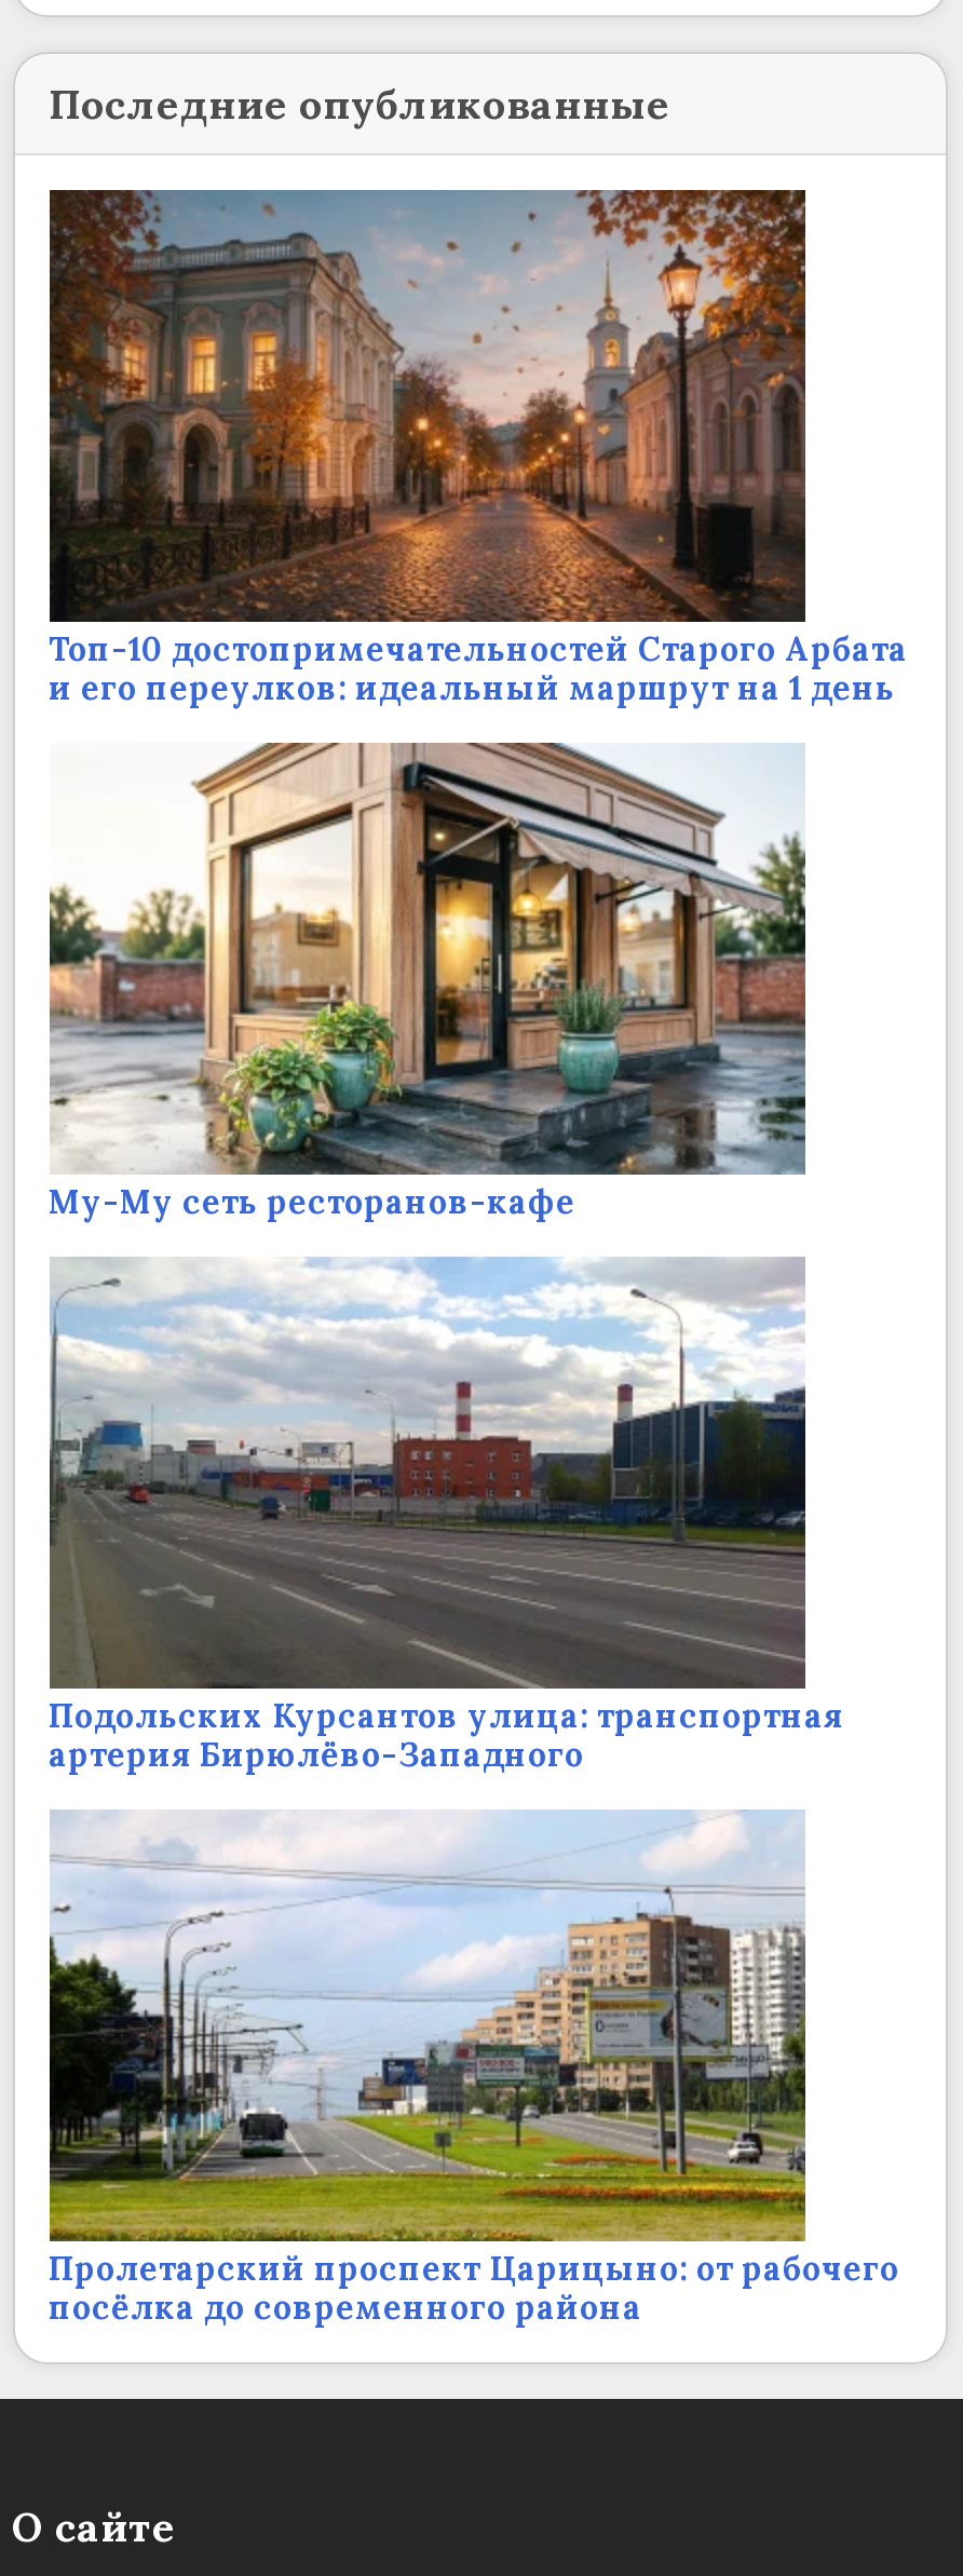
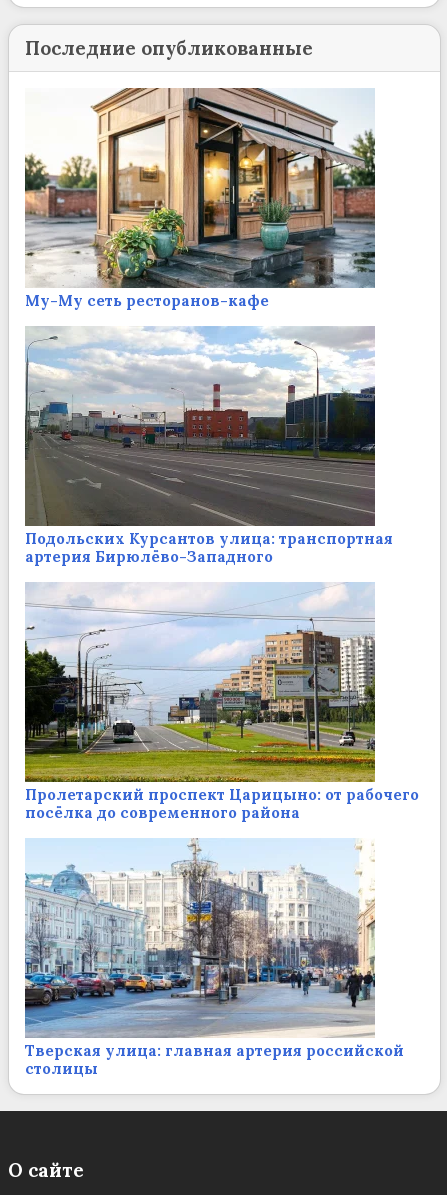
[48,188,908,707] [image] | Топ-10 достопримечательностей Старого Арбата | и его переулков: идеальный маршрут на 1 день -> none
moved [45,738,899,2327] -> [23,86,418,821]: [image] | Му-Му сеть ресторанов-кафе | Подольских Курсантов улица: транспортная | артерия Бирюлёво-Западного | Пролетарский проспект Царицыно: от рабочего | посёлка до современного района
none -> [24,839,403,1077] [image] | Тверская улица: главная артерия российской | столицы

